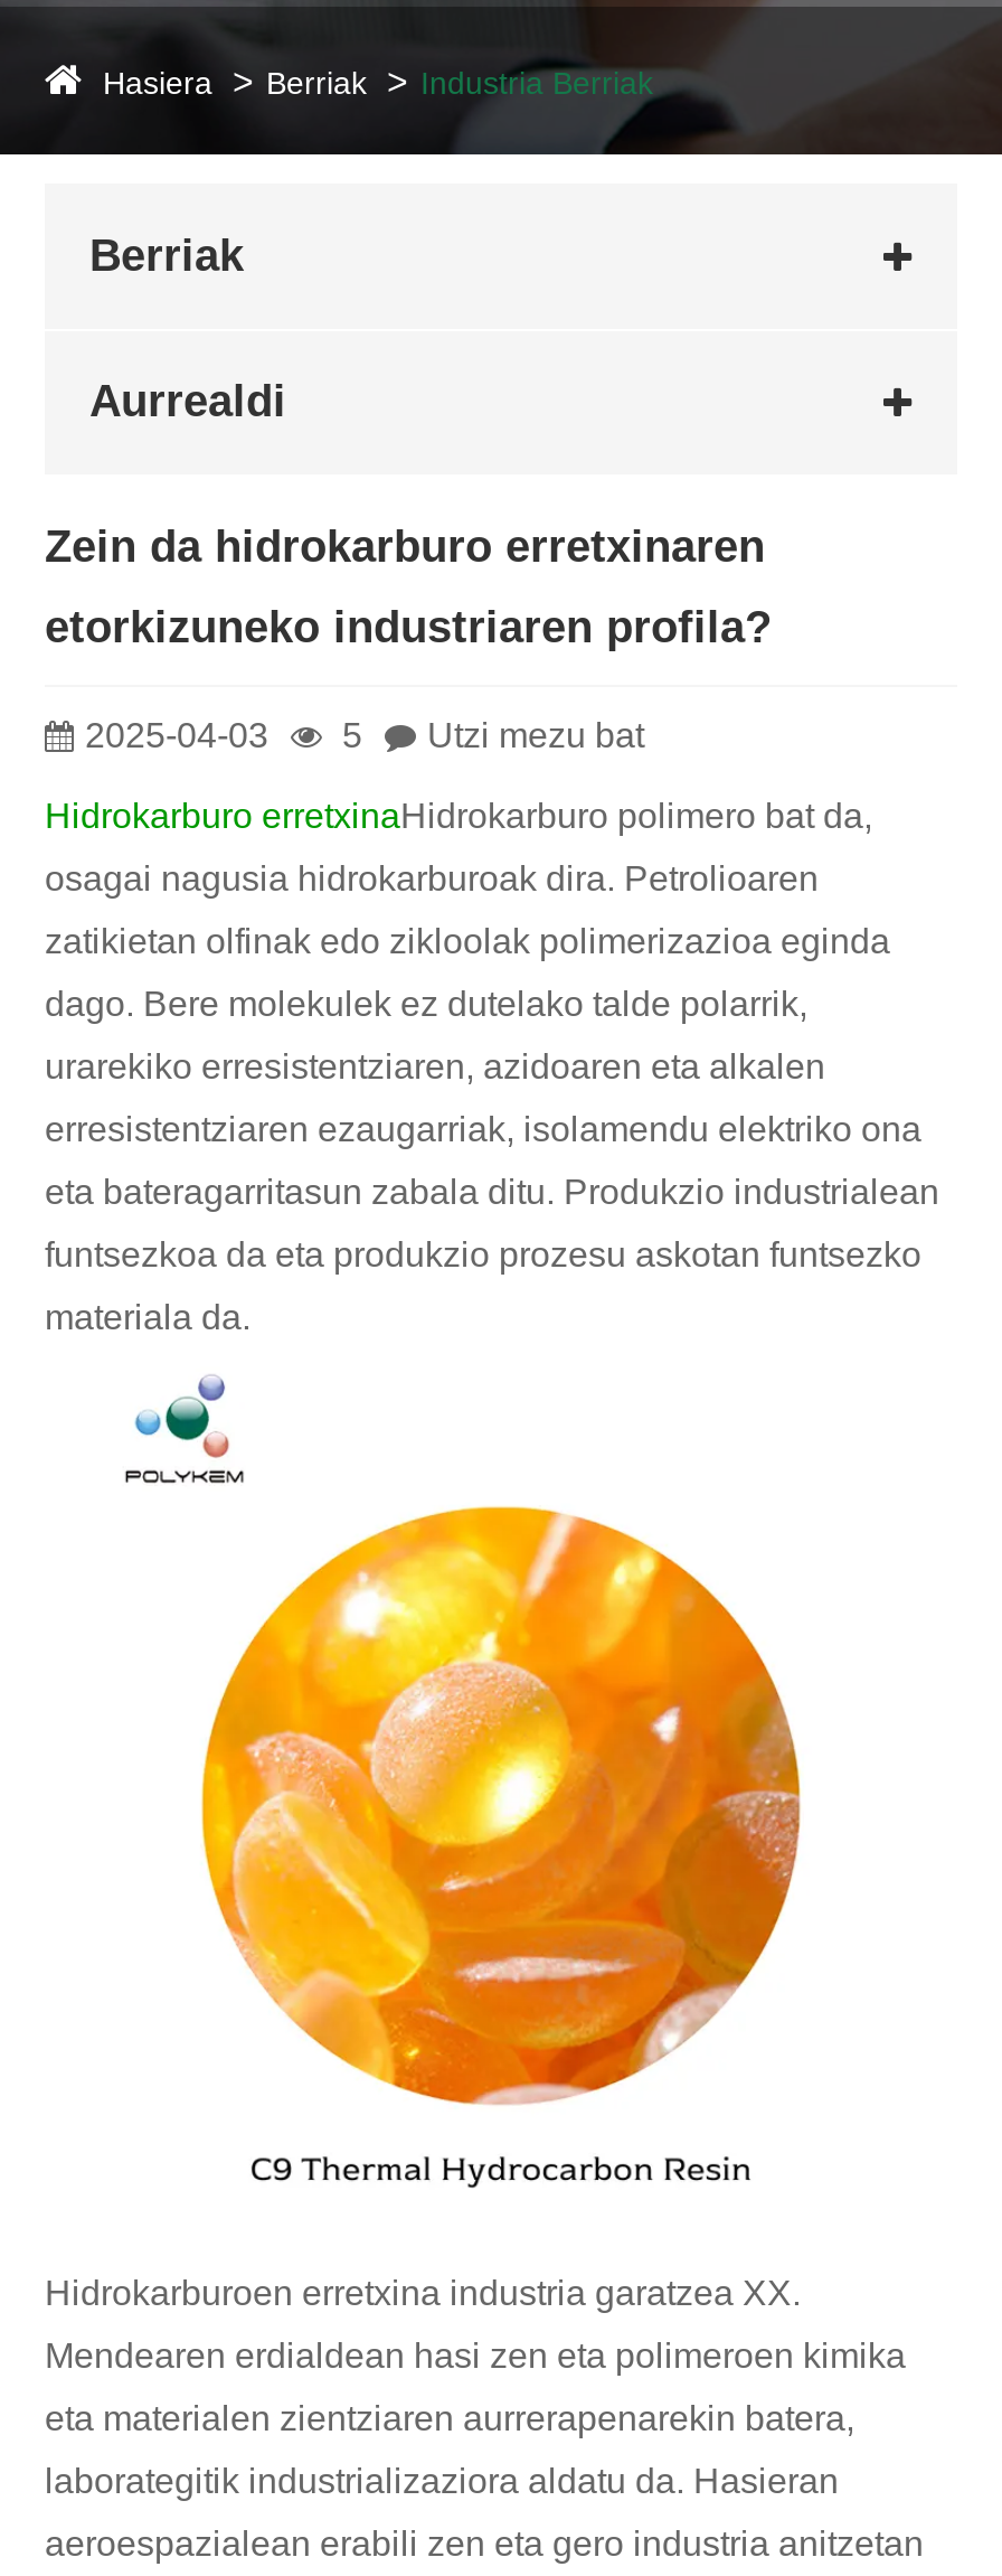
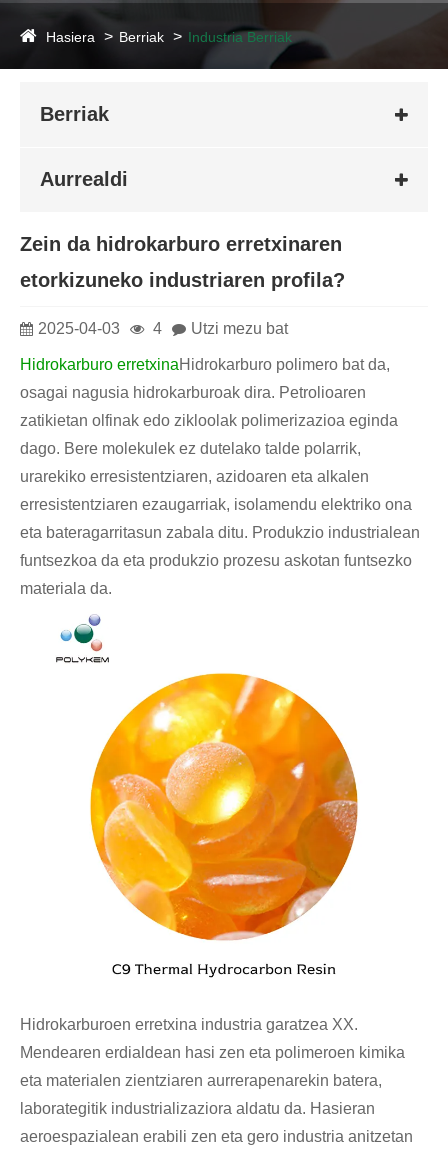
[85,716,644,754] 2025-04-03 5 Utzi mezu bat -> [38,320,288,337] 2025-04-03 4 Utzi mezu bat

